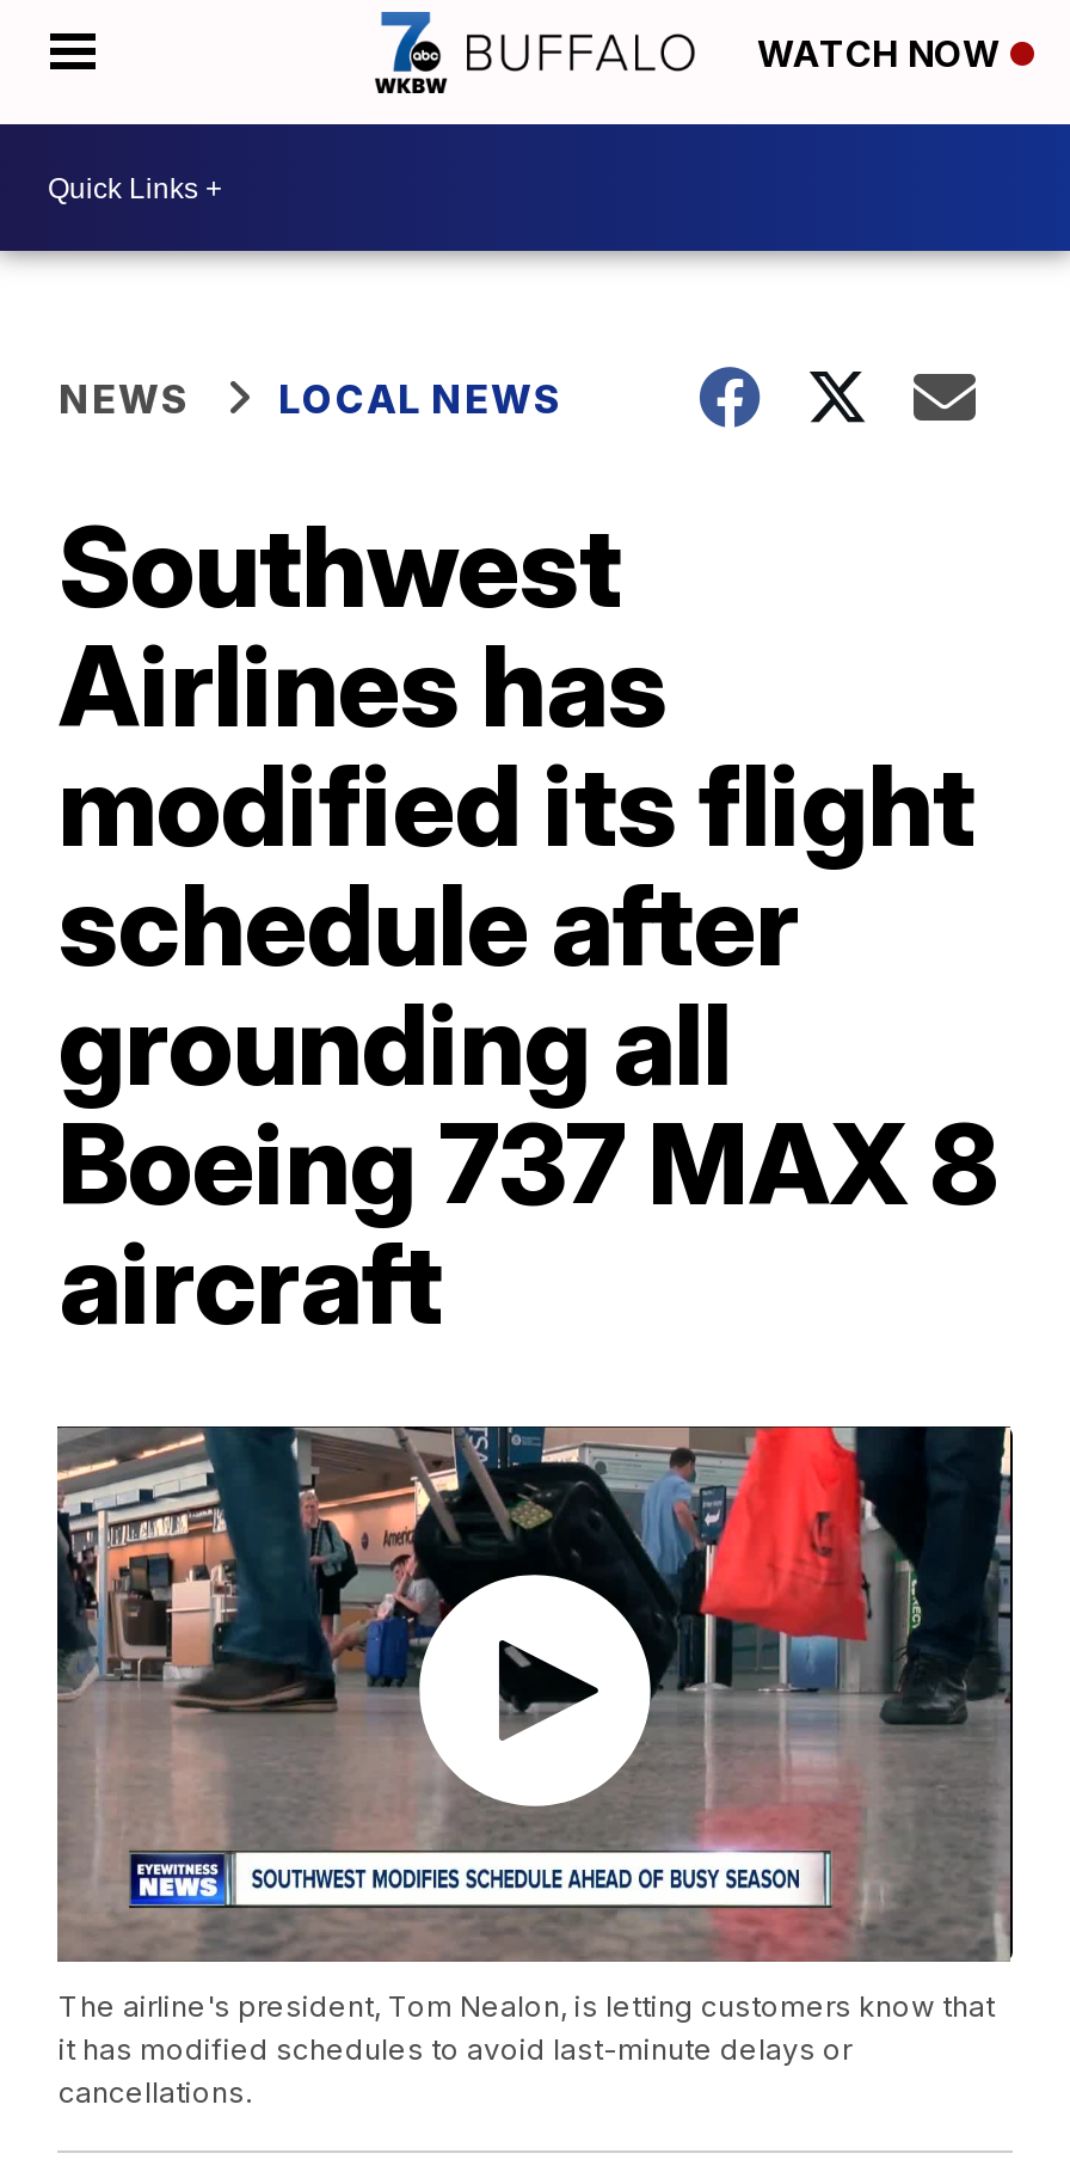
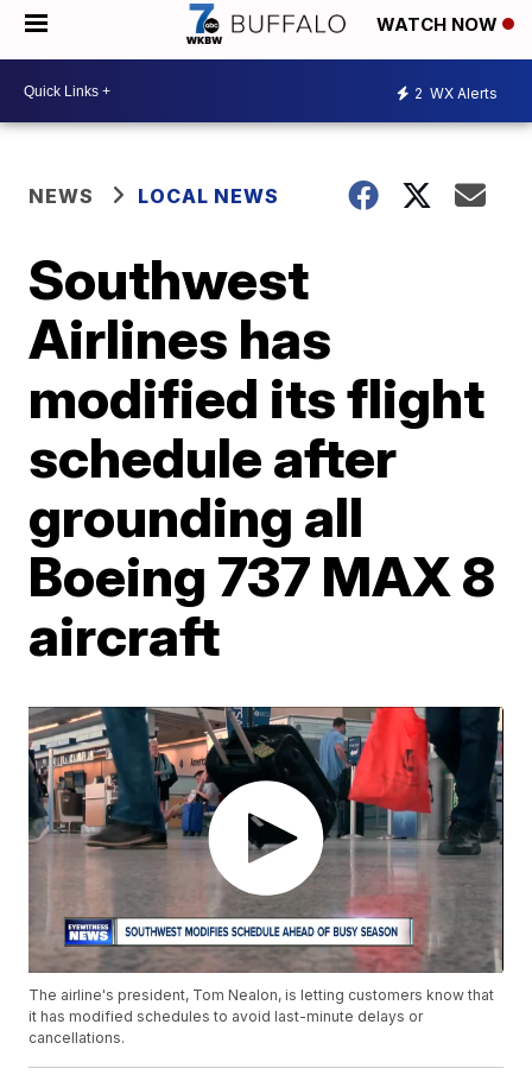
none -> [414,84,498,102] 2 WX Alerts

